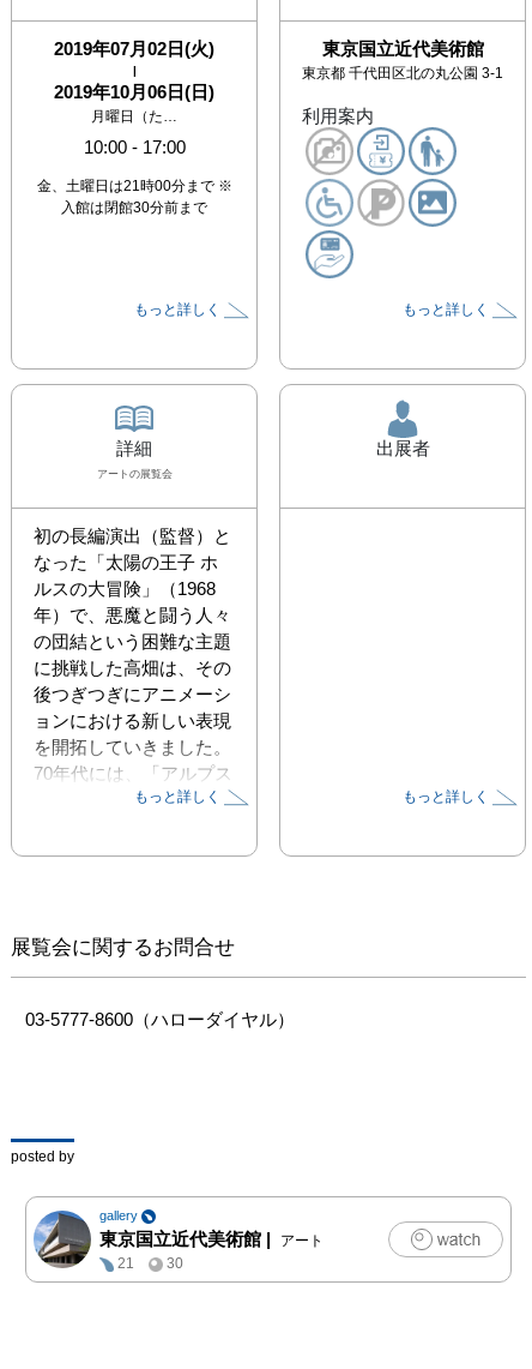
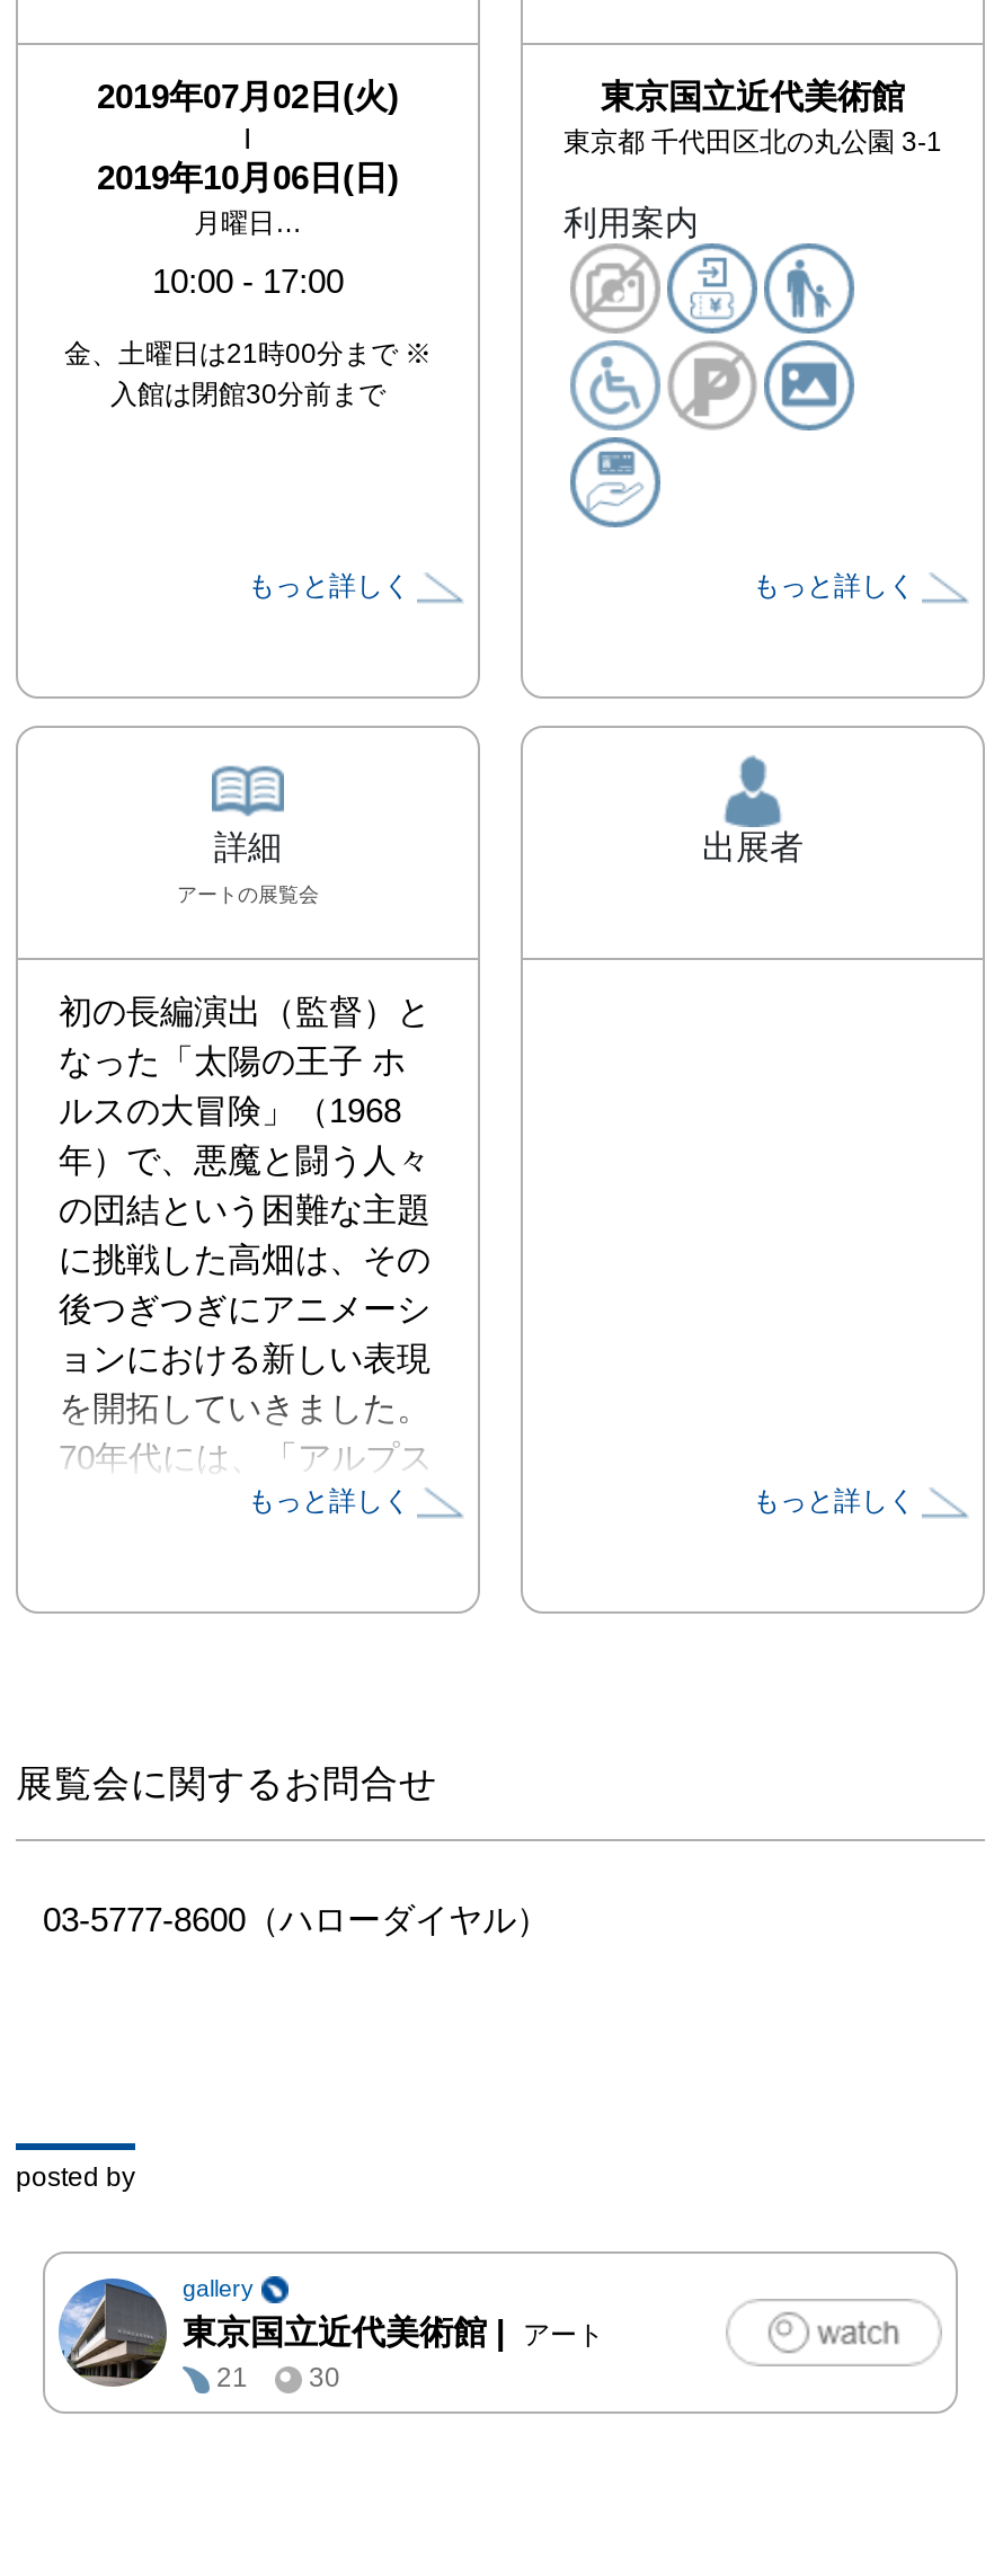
[91,108,177,125] 月曜日（た… -> [194,208,302,239] 月曜日…

